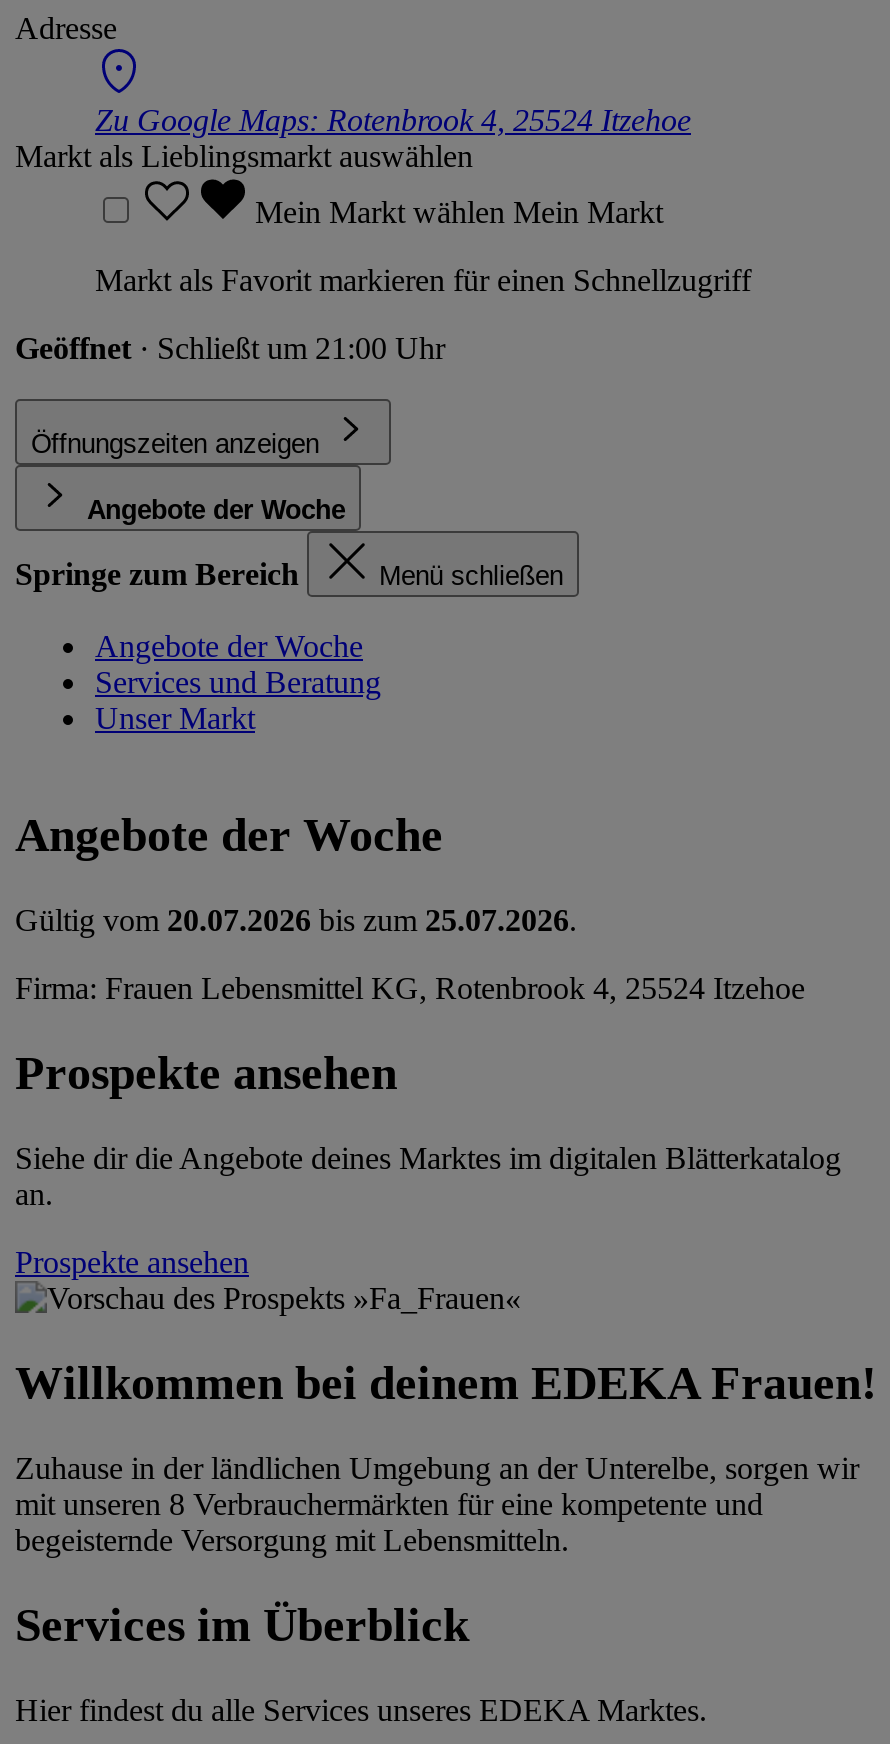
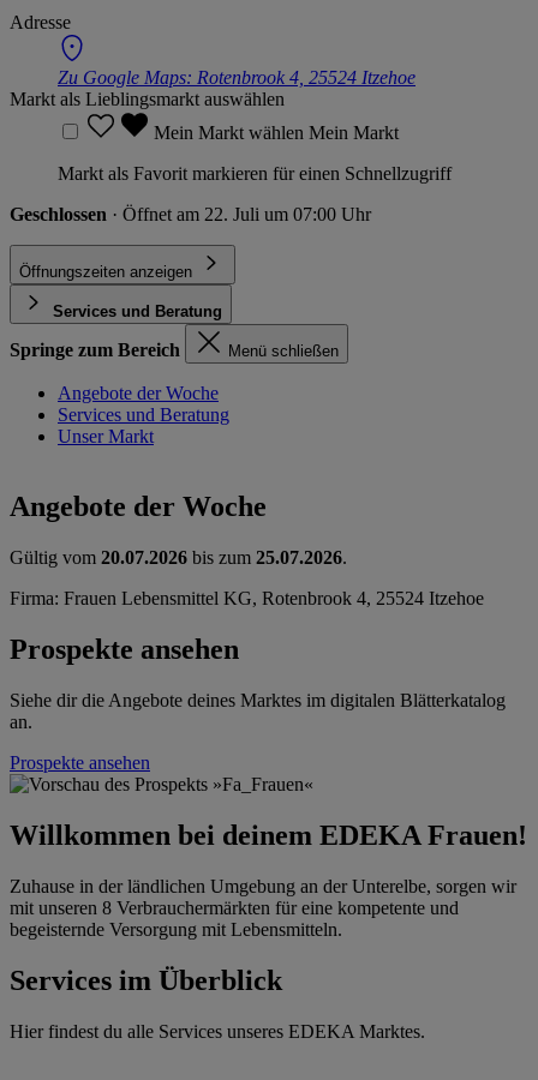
[15,330,445,364] Geöffnet · Schließt um 21:00 Uhr -> [10,203,371,224] Geschlossen · Öffnet am 22. Juli um 07:00 Uhr
[87,494,345,524] Angebote der Woche -> [53,302,222,320] Services und Beratung

